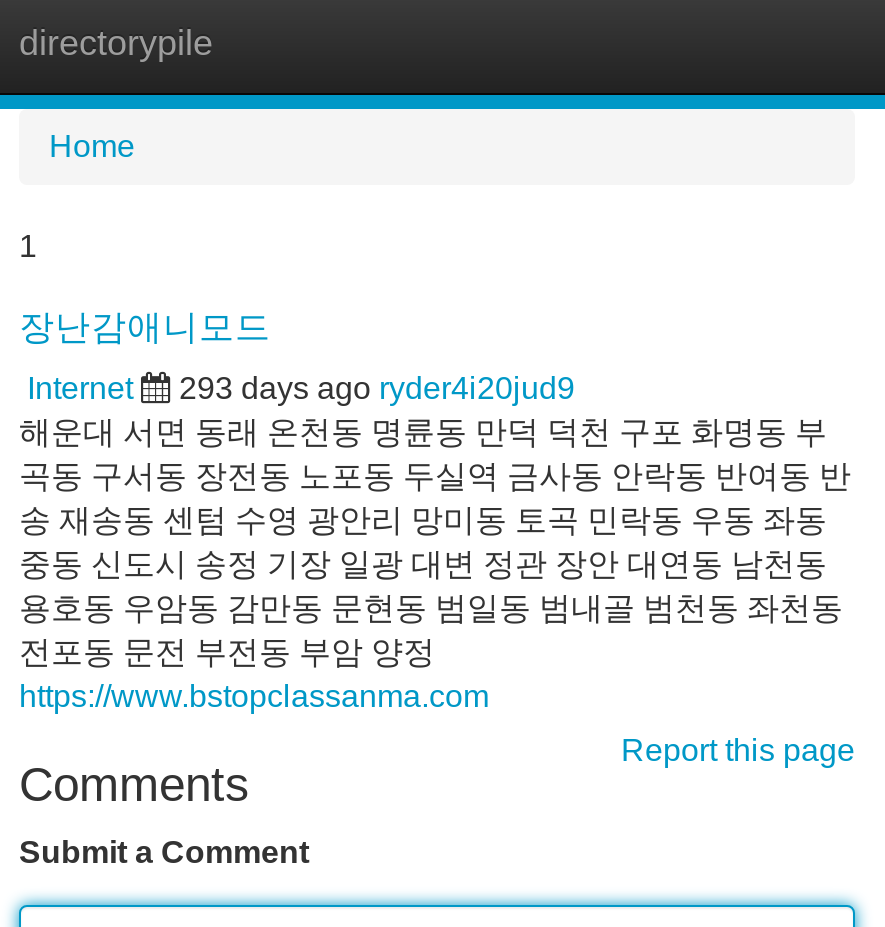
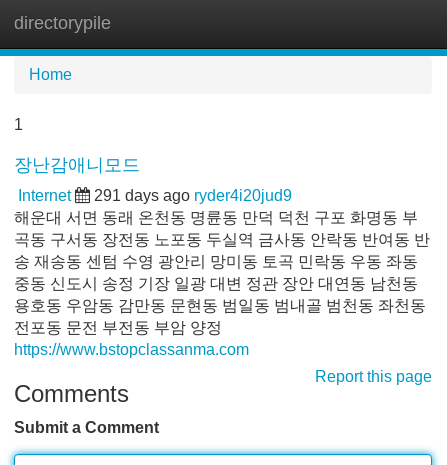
[179,371,575,405] 293 days ago ryder4i20jud9 -> [94,187,292,204] 291 days ago ryder4i20jud9

